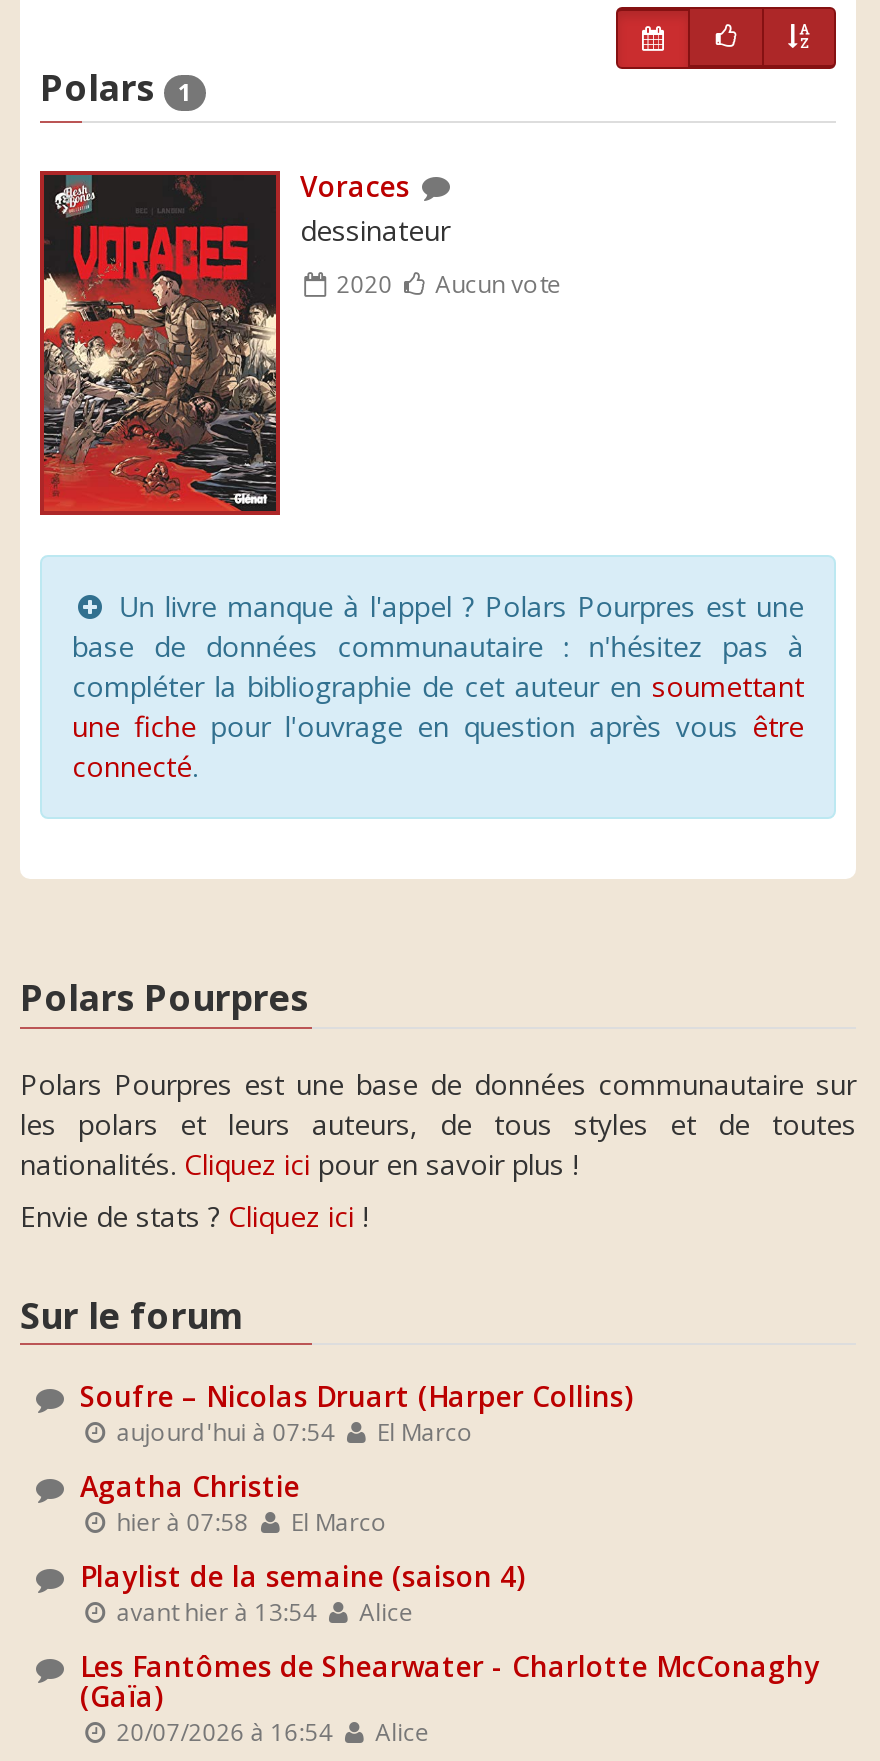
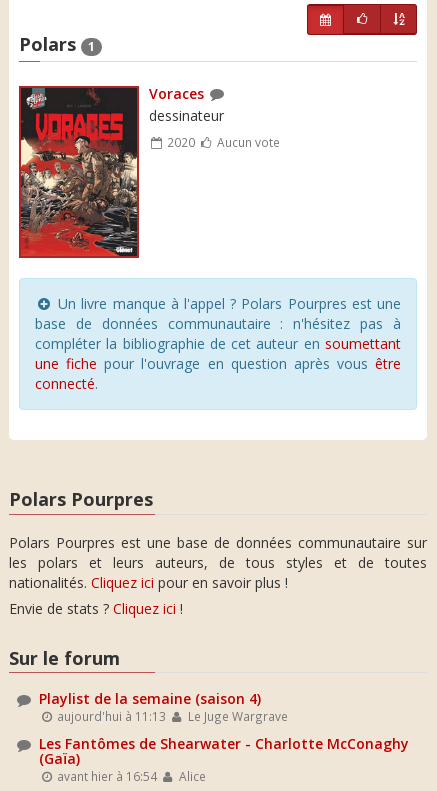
[80,1377,632,1537] Soufre – Nicolas Druart (Harper Collins) | aujourd'hui à 07:54 | El Marco | Agatha Christie | hier à 07:58 | El Marco -> none
[111,1595,413,1627] avant hier à 13:54 | Alice -> [54,708,288,724] aujourd'hui à 11:13 | Le Juge Wargrave
[111,1715,429,1747] 20/07/2026 à 16:54 Alice -> [54,768,206,784] avant hier à 16:54 Alice

